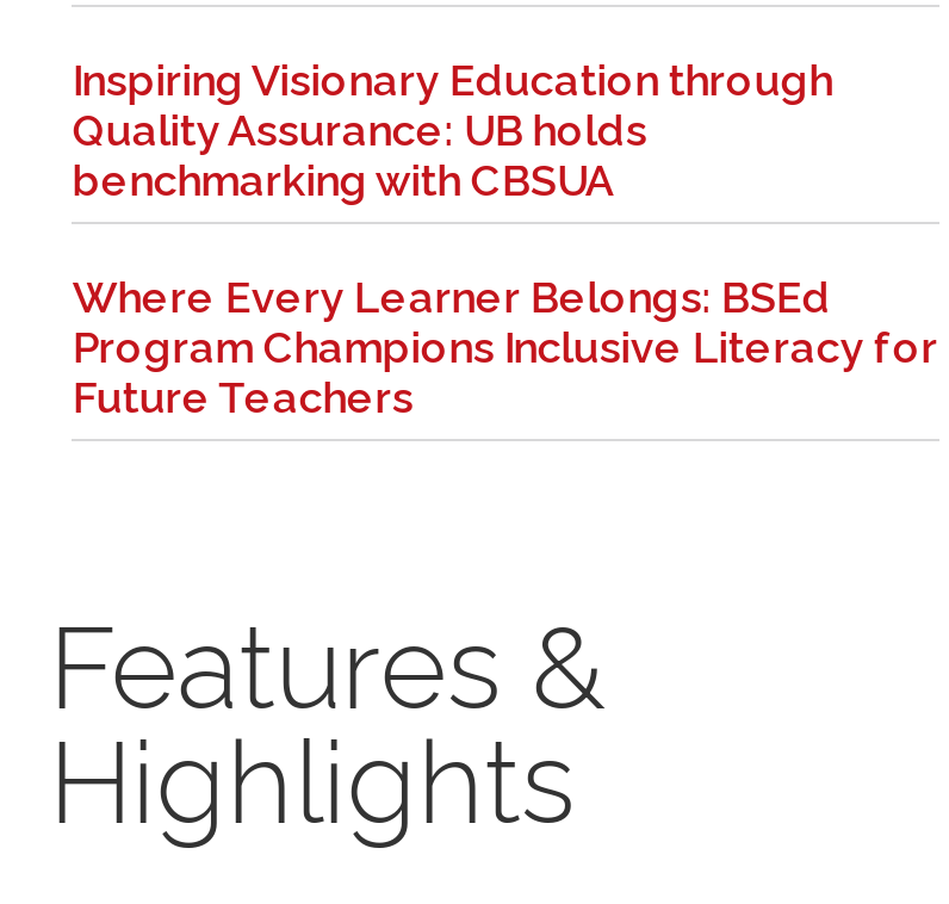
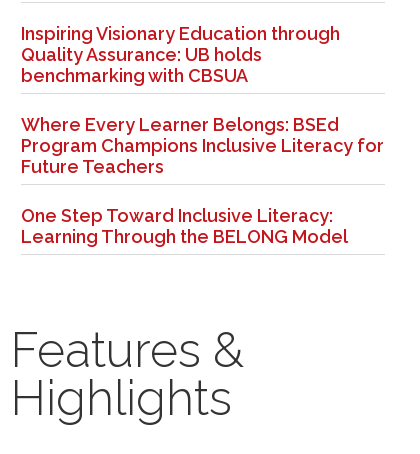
none -> [21,205,348,247] One Step Toward Inclusive Literacy: | Learning Through the BELONG Model

